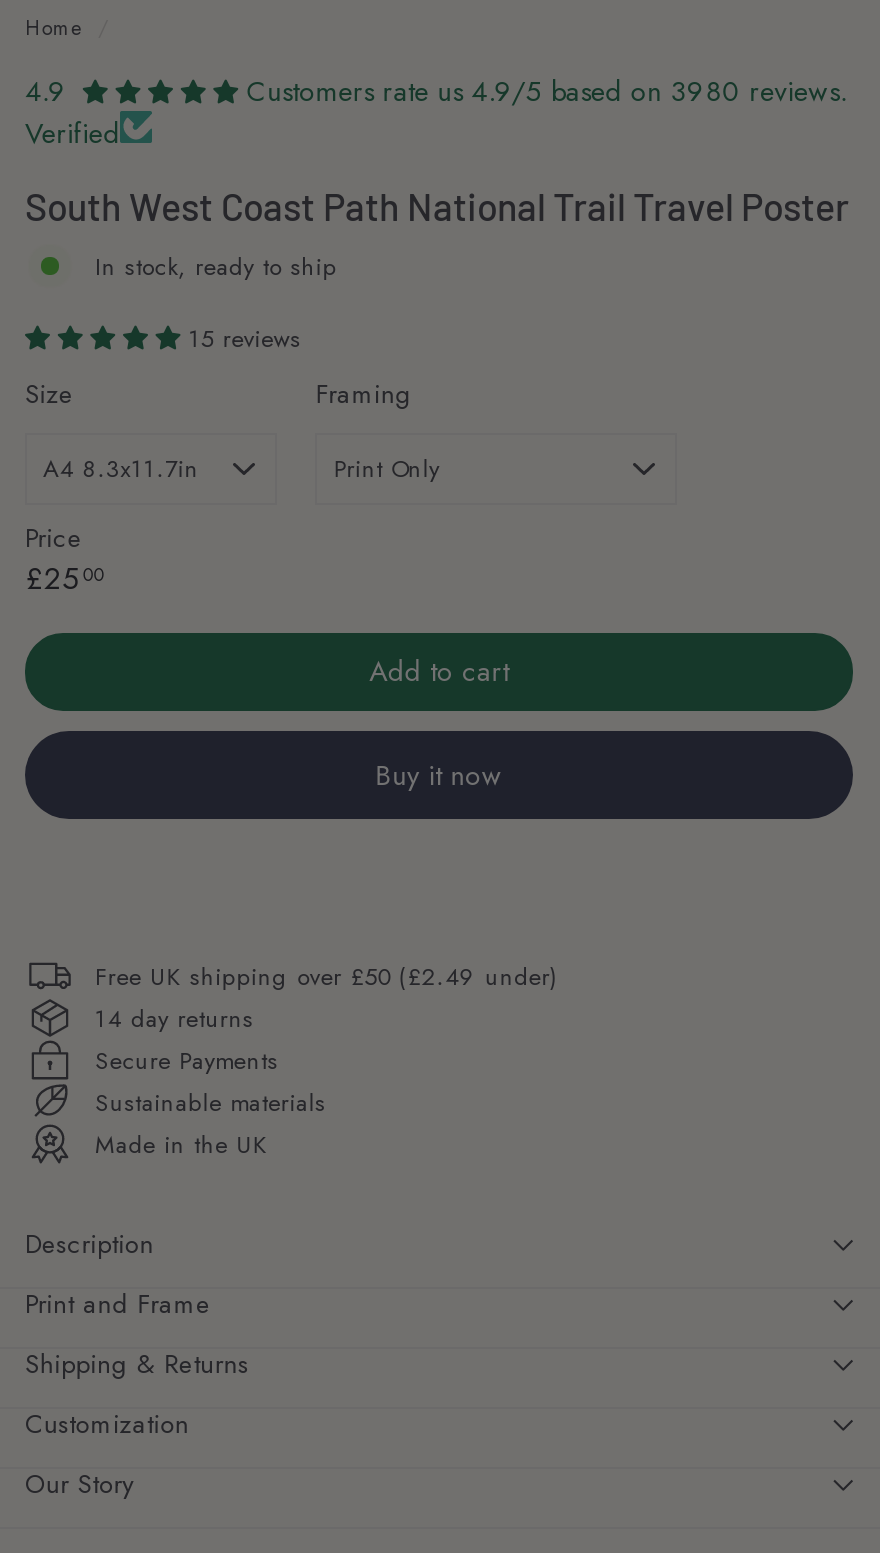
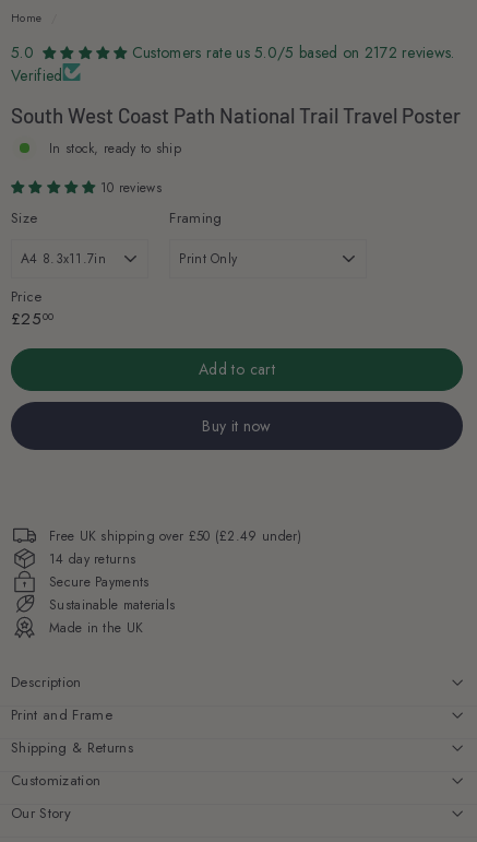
[25,71,67,111] 4.9 -> [11,41,34,63] 5.0
[247,71,846,111] Customers rate us 4.9/5 based on 3980 reviews. -> [132,41,455,63] Customers rate us 5.0/5 based on 2172 reviews.
[189,321,301,357] 15 reviews -> [100,178,161,198] 10 reviews

